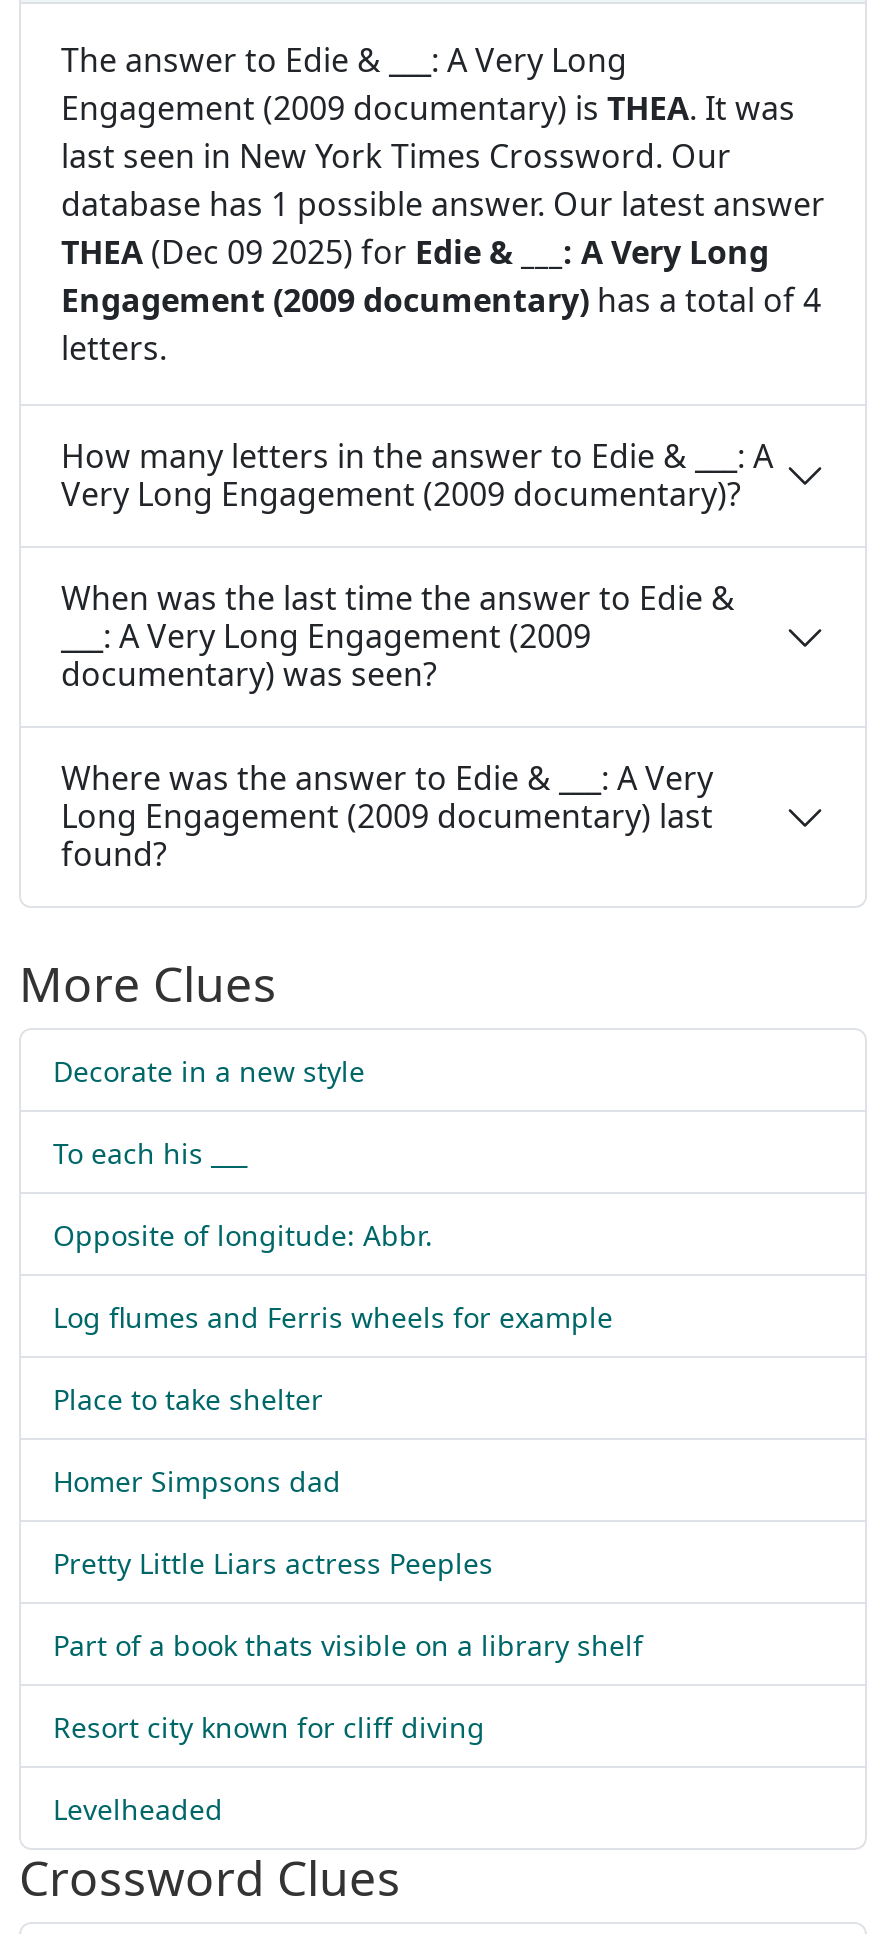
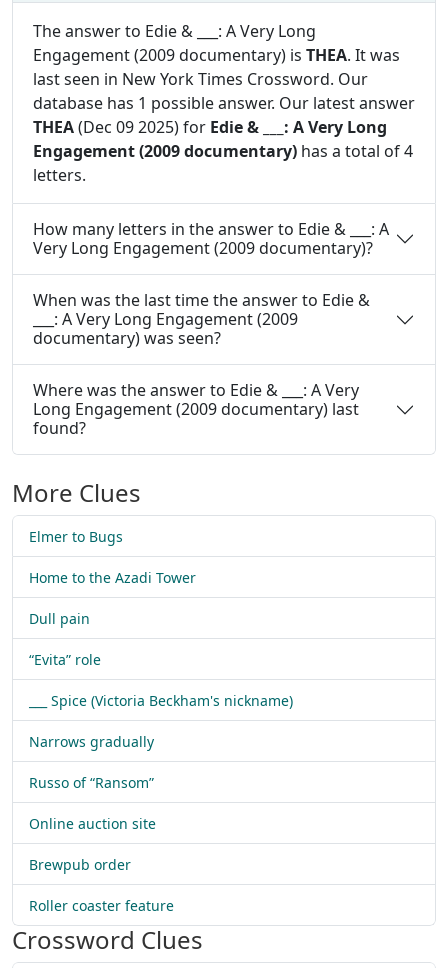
[53,1052,365,1090] Decorate in a new style -> [29,527,123,546] Elmer to Bugs
[53,1134,247,1172] To each his ___ -> [29,568,196,587] Home to the Azadi Tower
[53,1216,433,1254] Opposite of longitude: Abbr. -> [29,609,90,628] Dull pain
[53,1298,613,1336] Log flumes and Ferris wheels for example -> [29,650,101,669] “Evita” role
[53,1380,323,1418] Place to take shelter -> [29,691,293,710] ___ Spice (Victoria Beckham's nickname)
[53,1462,341,1500] Homer Simpsons dad -> [29,732,154,751] Narrows gradually
[53,1544,493,1582] Pretty Little Liars actress Peeples -> [29,773,154,792] Russo of “Ransom”
[53,1626,643,1664] Part of a book thats visible on a library shelf -> [29,814,156,833] Online auction site
[53,1708,485,1746] Resort city known for cliff diving -> [29,855,131,874] Brewpub order
[53,1790,223,1828] Levelheaded -> [29,896,174,915] Roller coaster feature

